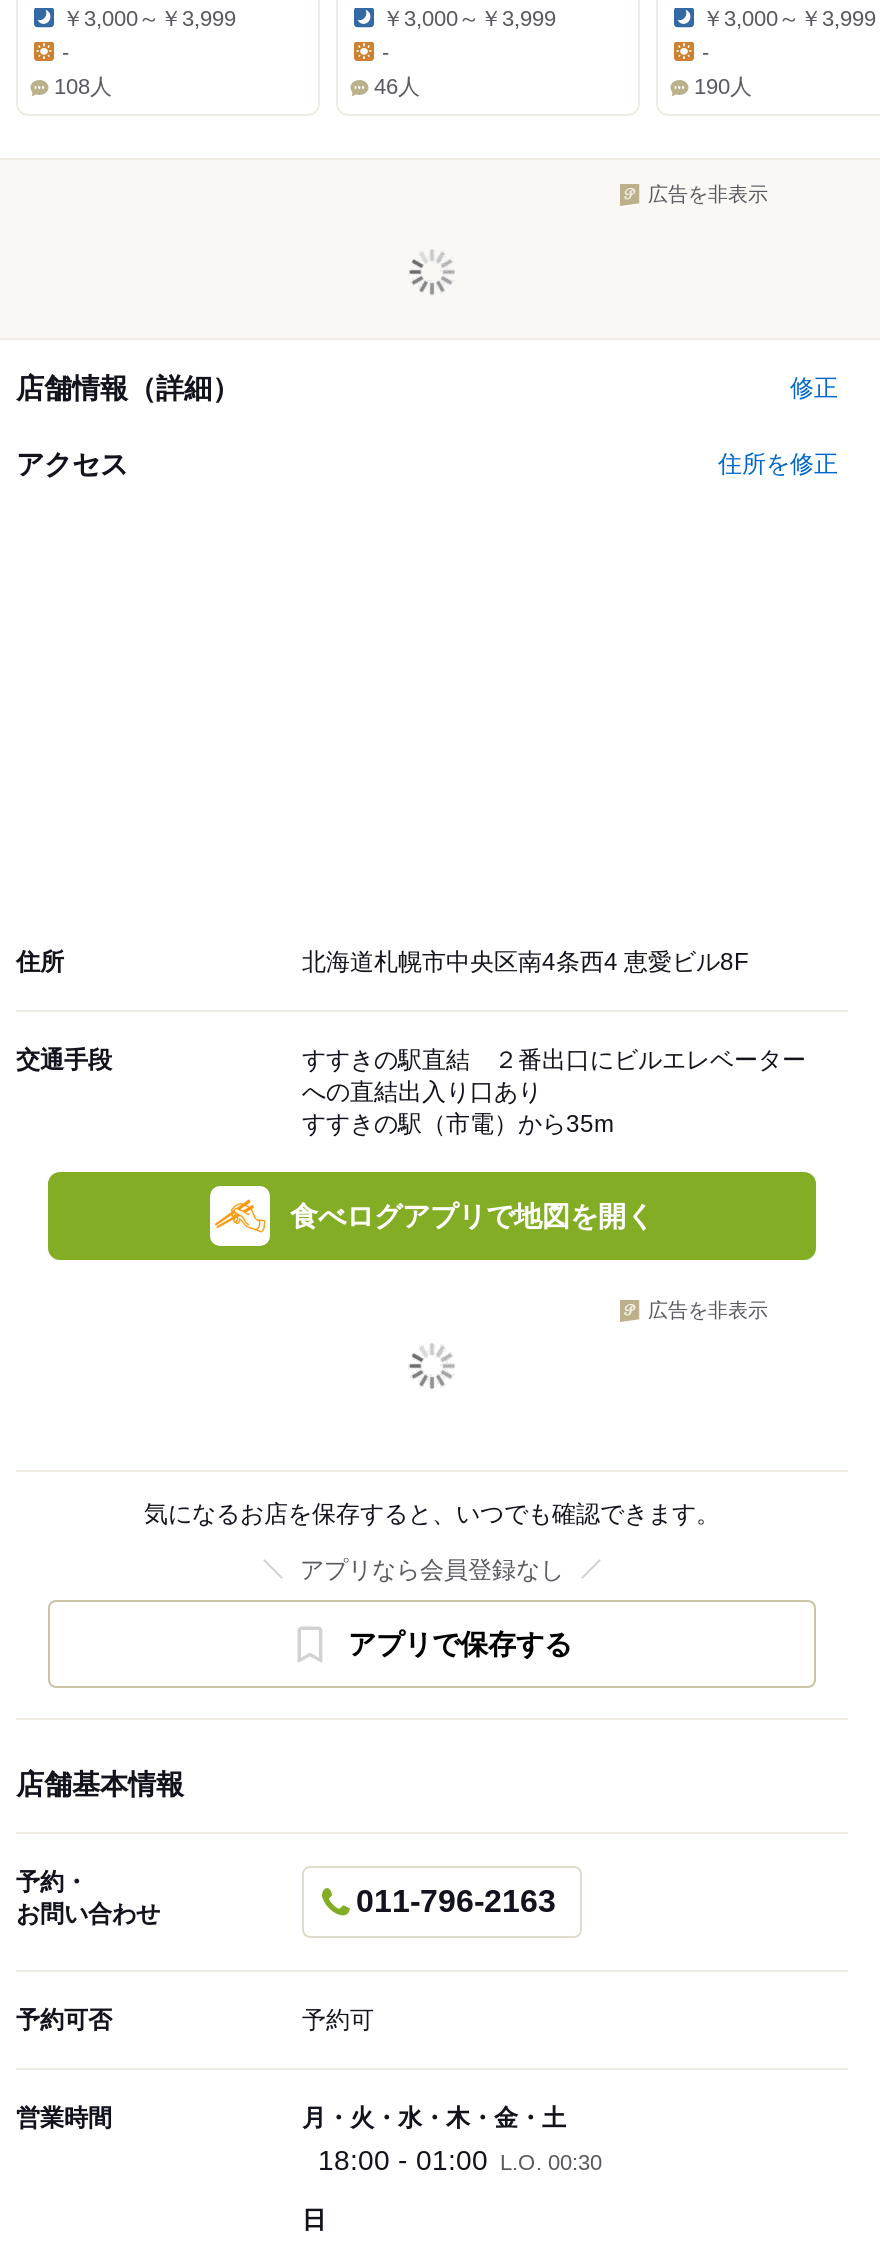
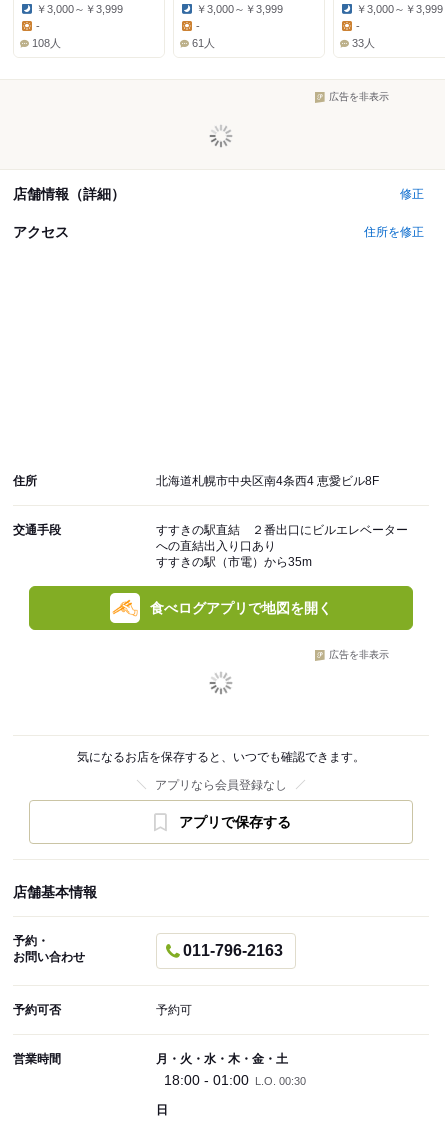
[374,75,420,99] 46人 -> [192,37,215,49] 61人
[694,75,752,99] 190人 -> [352,37,375,49] 33人

